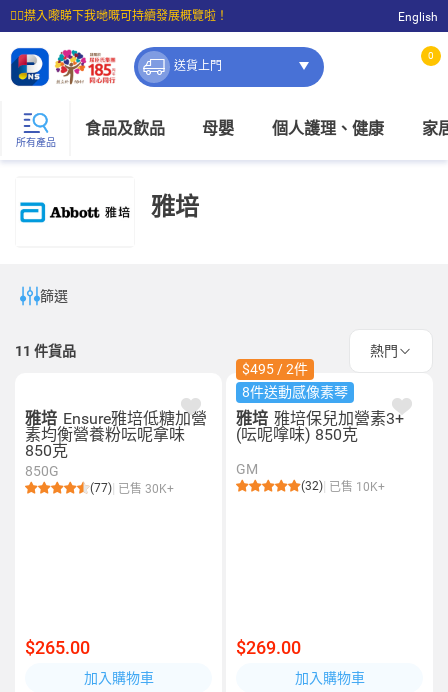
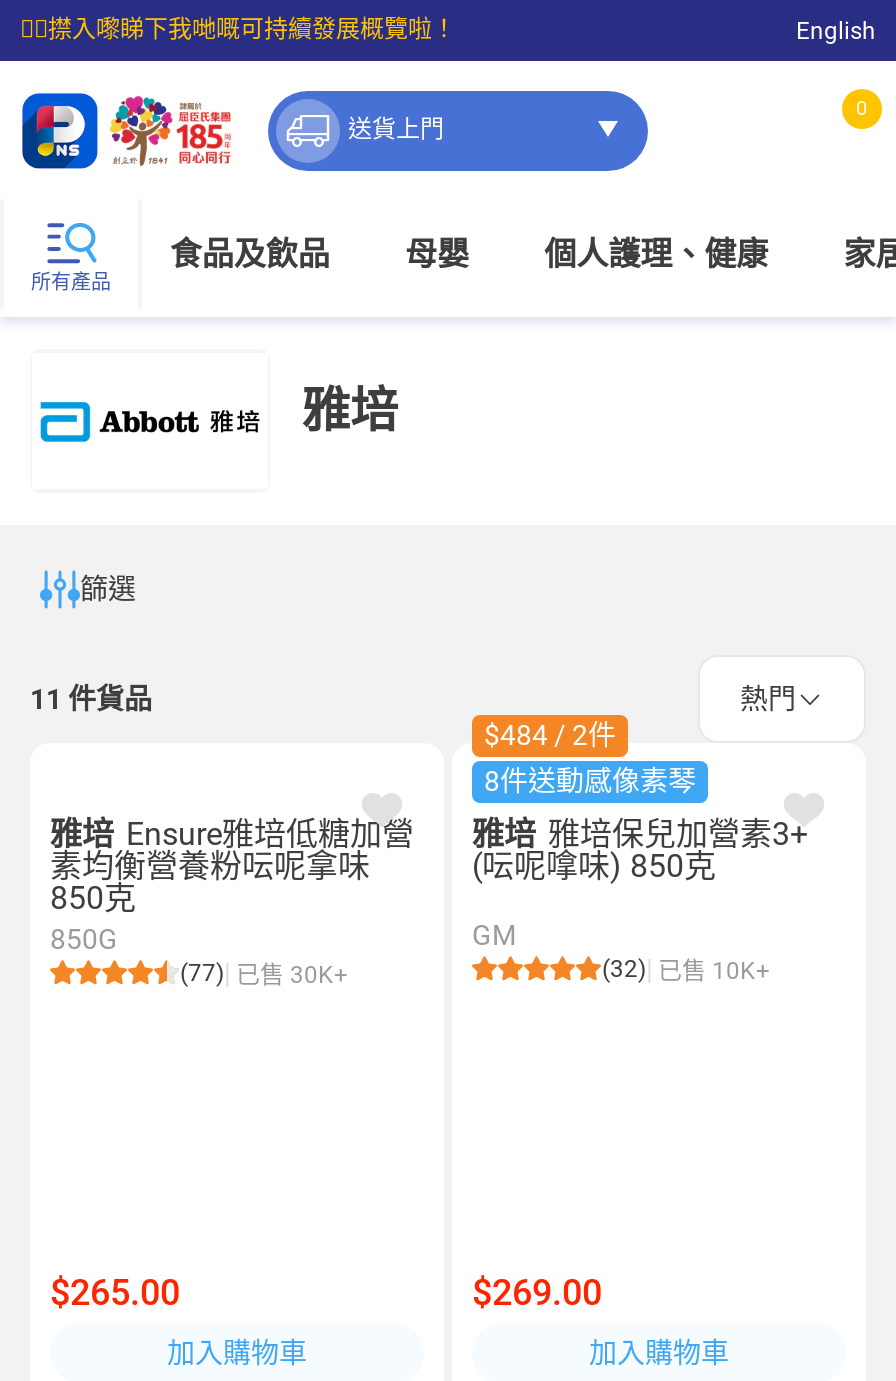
[242,361,308,377] $495 / 2件 -> [484,719,616,751] $484 / 2件

